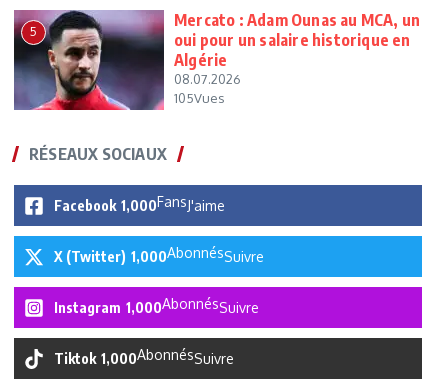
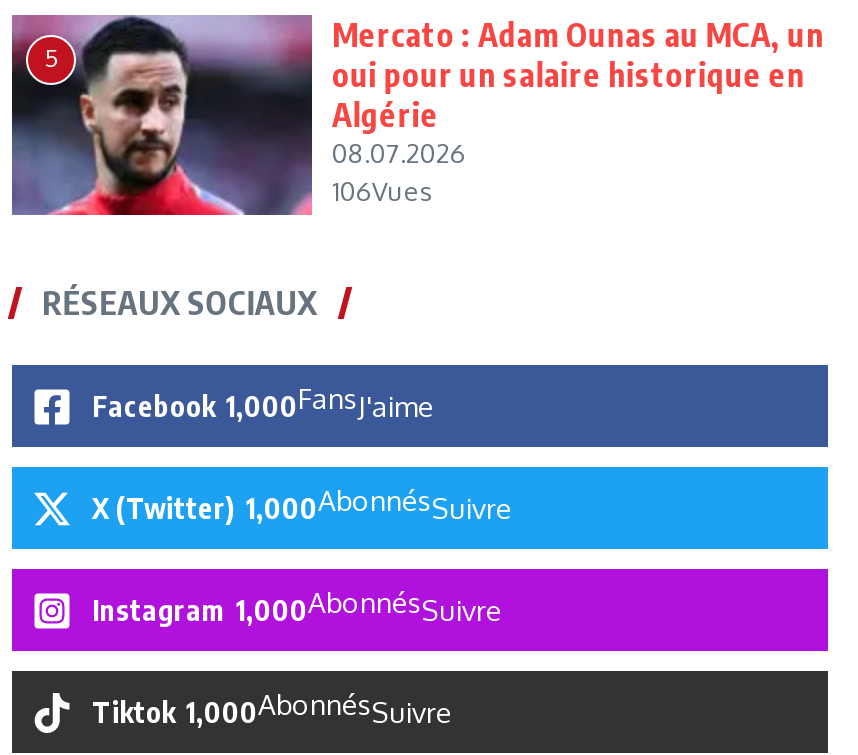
[174,90,225,106] 105Vues -> [332,176,434,208] 106Vues

